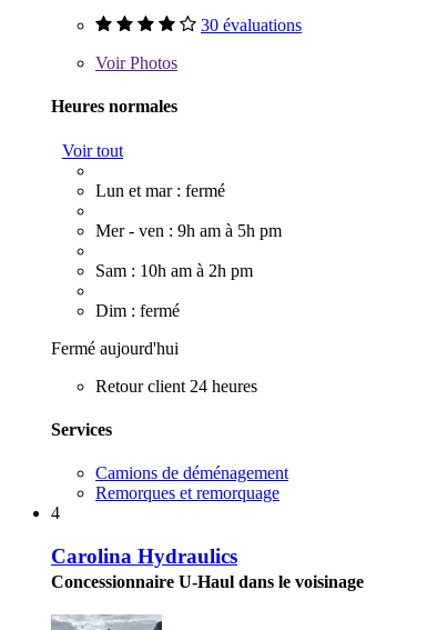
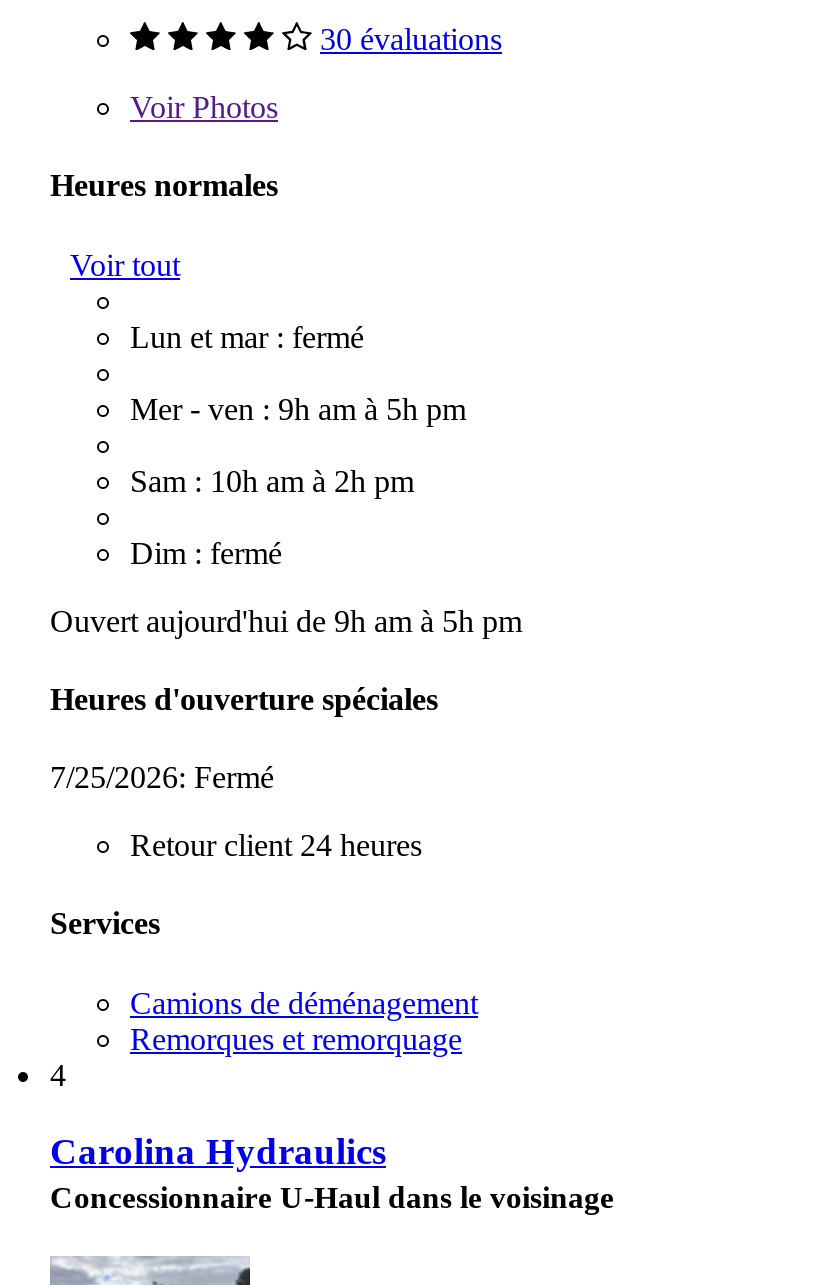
[51,338,179,357] Fermé aujourd'hui -> [50,603,522,794] Ouvert aujourd'hui de 9h am à 5h pm | Heures d'ouverture spéciales | 7/25/2026: Fermé

